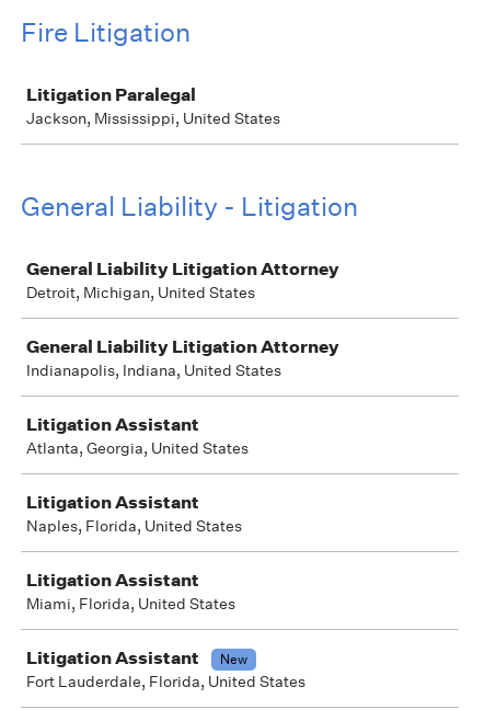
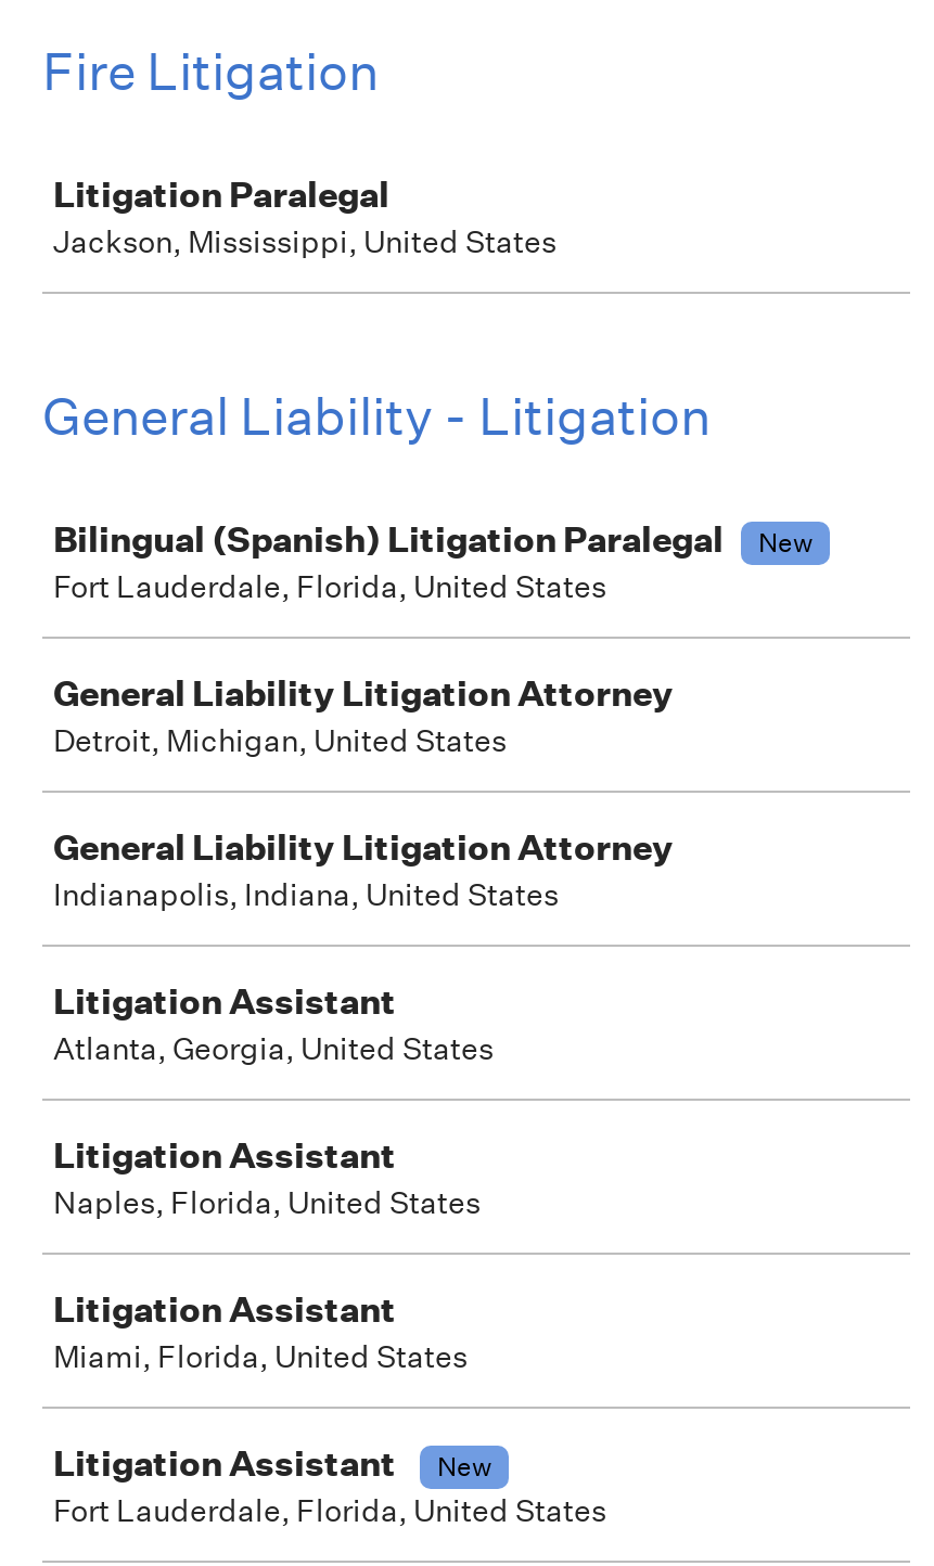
none -> [53,517,813,606] Bilingual (Spanish) Litigation Paralegal | New | Fort Lauderdale, Florida, United States

